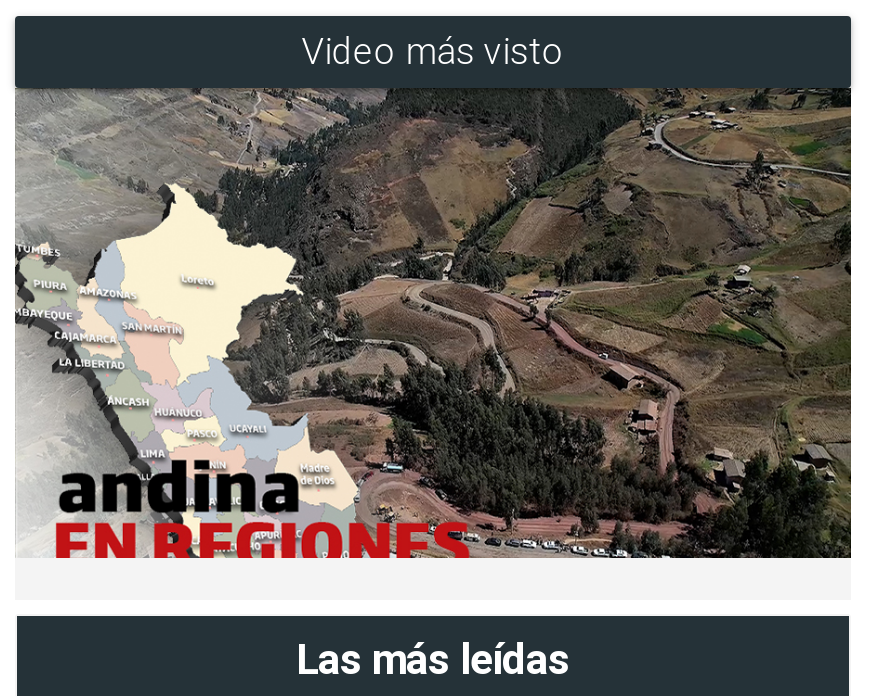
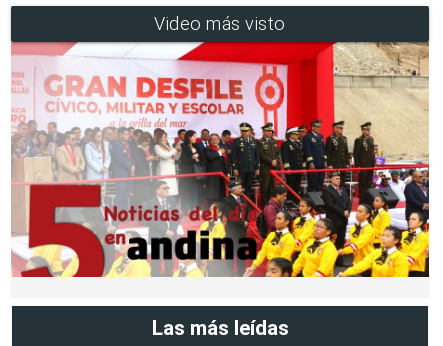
[13,88,853,560] [image] -> [11,41,430,278] [image]

